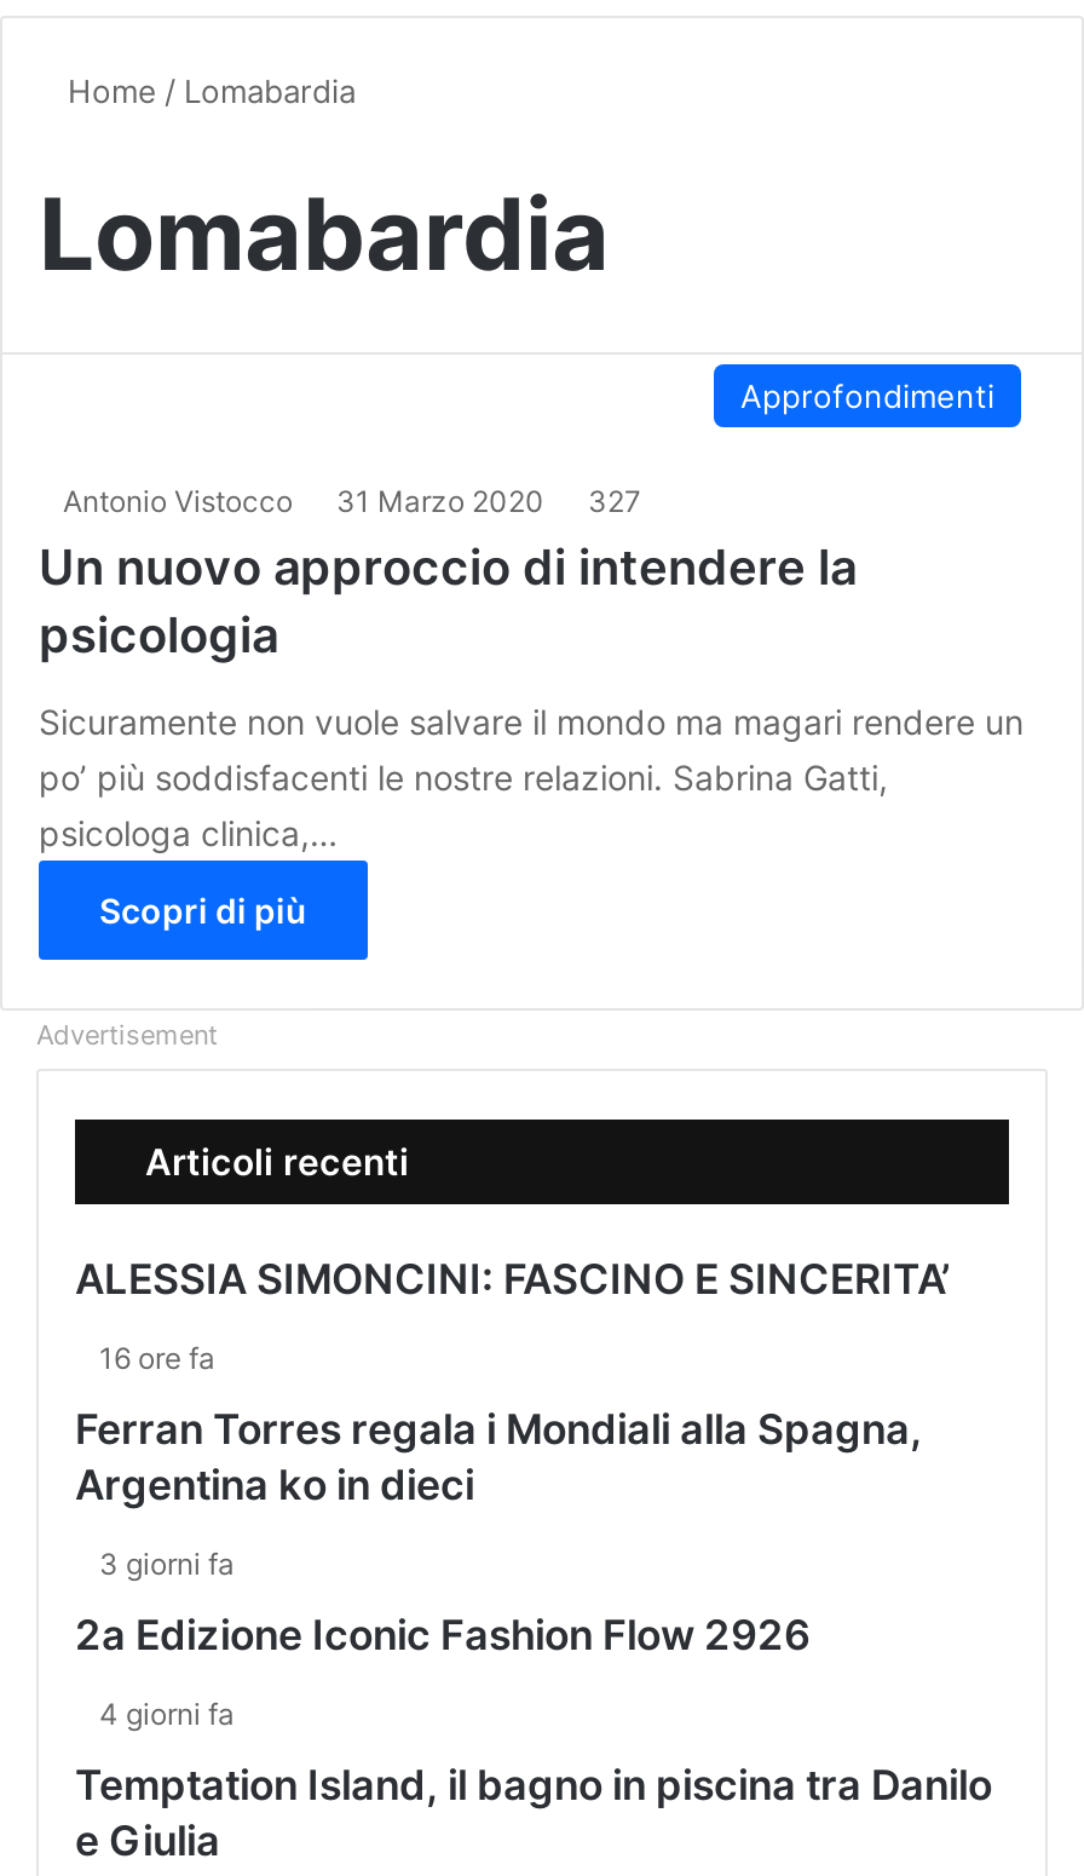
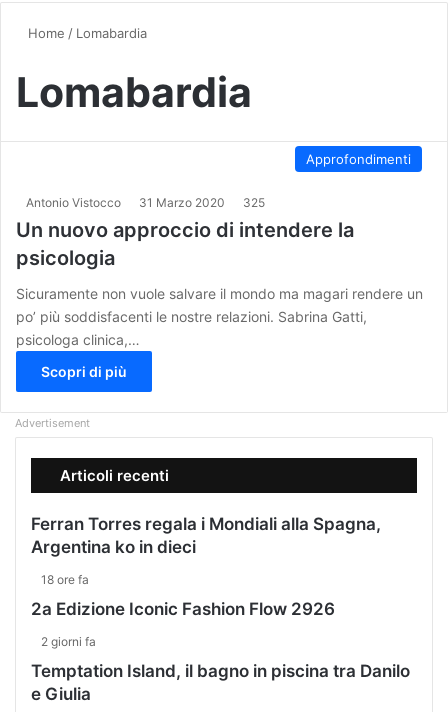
[63,483,641,519] Antonio Vistocco 31 Marzo 2020 327 -> [26,195,265,210] Antonio Vistocco 31 Marzo 2020 325
[75,1255,951,1376] ALESSIA SIMONCINI: FASCINO E SINCERITA’ | 16 ore fa -> none
[99,1546,235,1582] 3 giorni fa -> [41,572,89,587] 18 ore fa
[99,1696,235,1732] 4 giorni fa -> [41,634,96,649] 2 giorni fa

